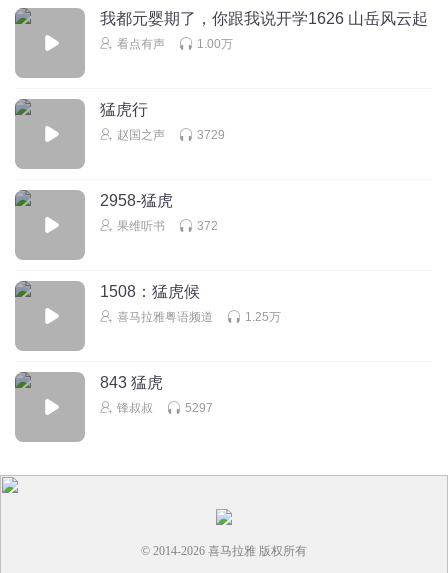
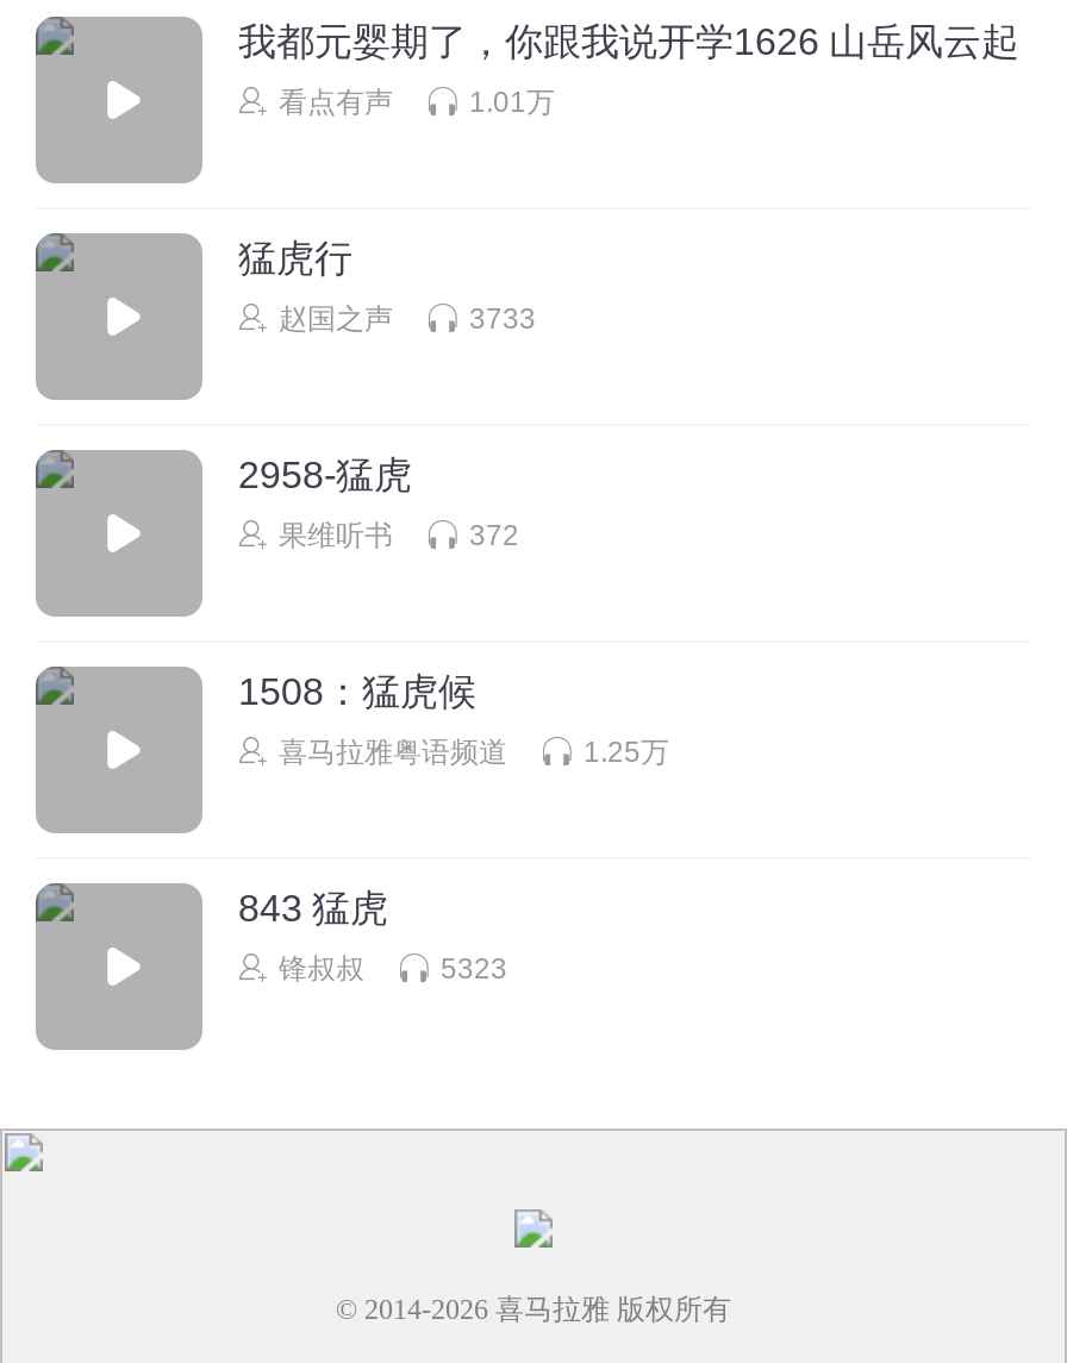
[197,37,233,51] 1.00万 -> [469,86,555,120] 1.01万
[197,128,225,142] 3729 -> [469,303,536,336] 3733
[185,401,213,415] 5297 -> [441,953,507,986] 5323

